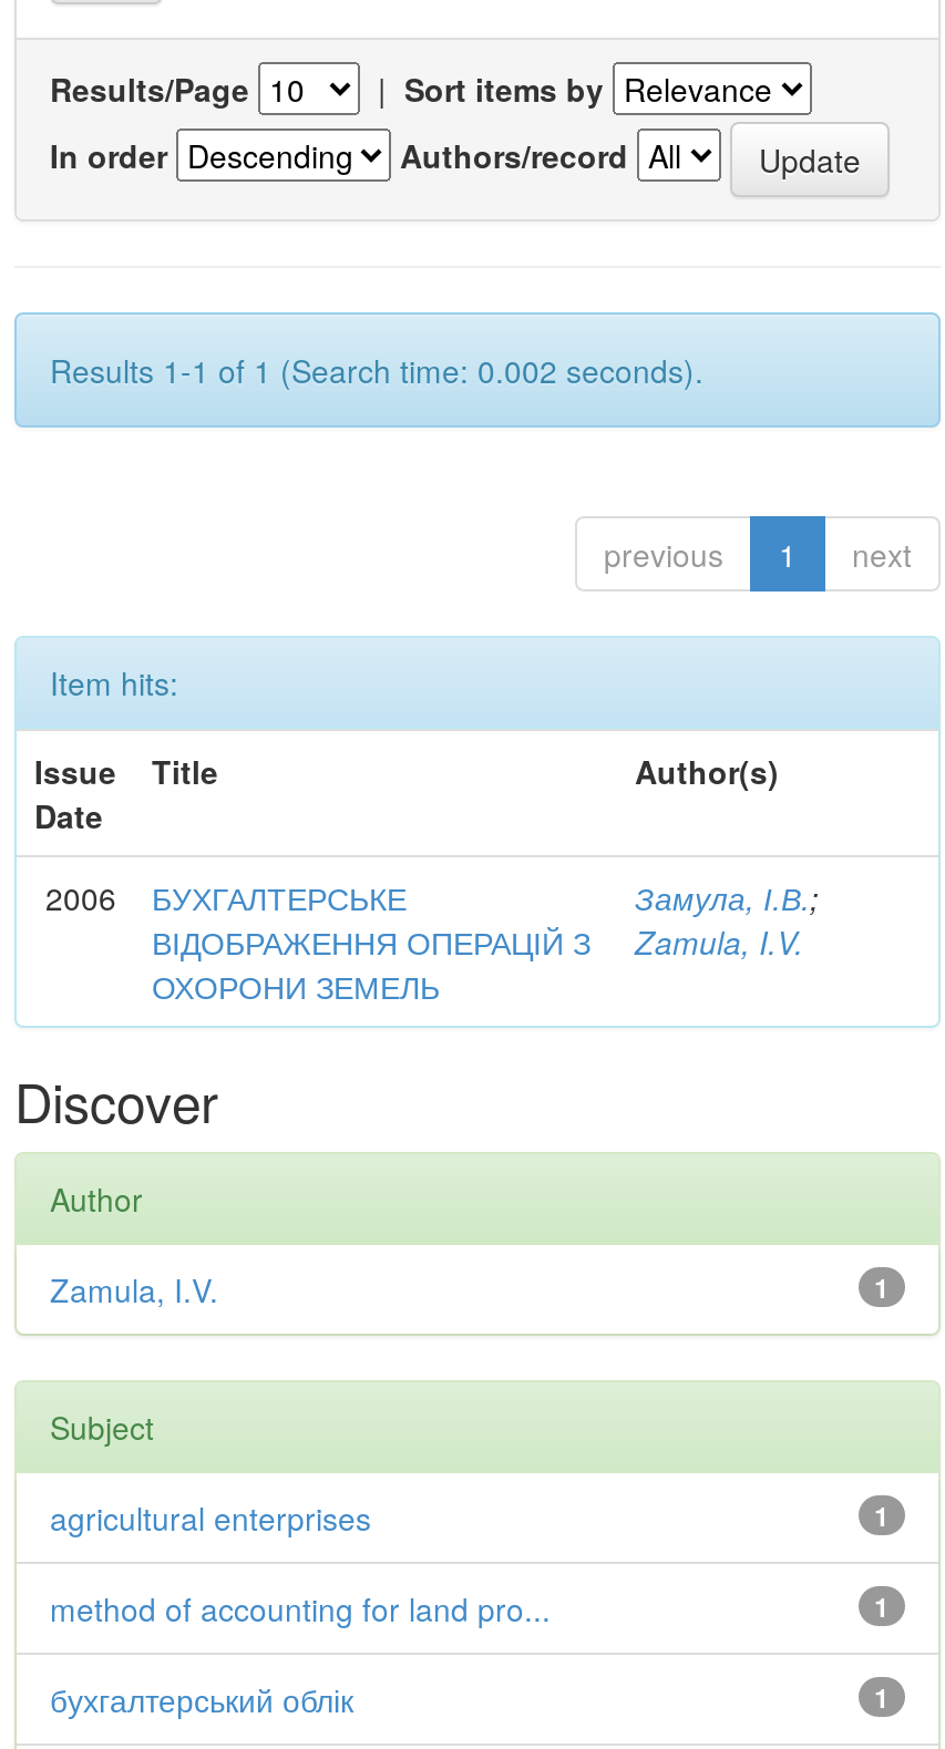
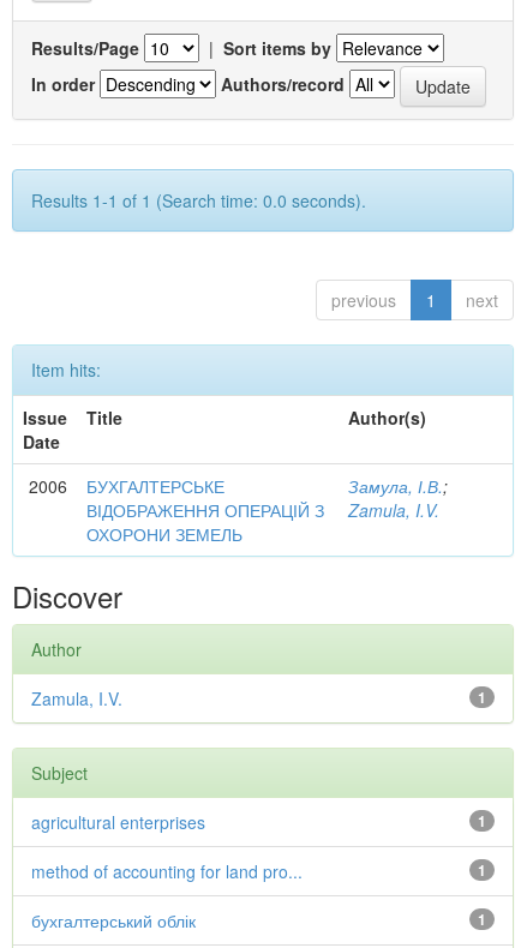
[50,348,703,392] Results 1-1 of 1 (Search time: 0.002 seconds). -> [31,188,366,212] Results 1-1 of 1 (Search time: 0.0 seconds).

